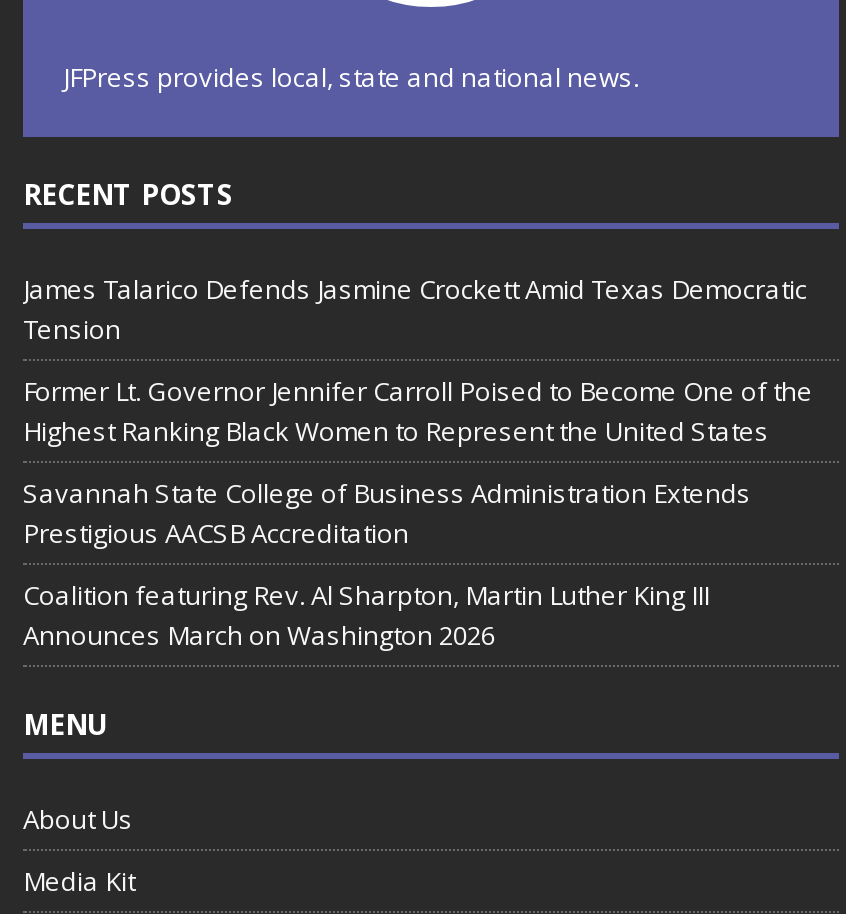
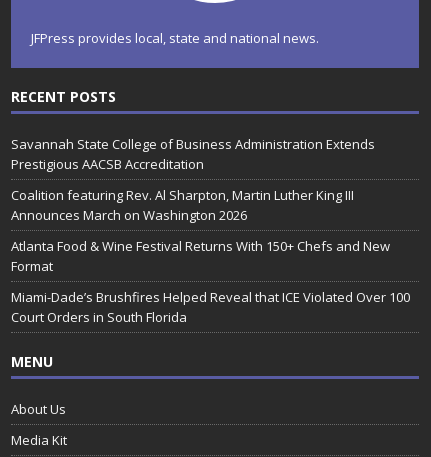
[23,271,813,449] James Talarico Defends Jasmine Crockett Amid Texas Democratic | Tension | Former Lt. Governor Jennifer Carroll Poised to Become One of the | Highest Ranking Black Women to Represent the United States -> none
moved [23,475,751,653] -> [11,135,375,224]: Savannah State College of Business Administration Extends | Prestigious AACSB Accreditation | Coalition featuring Rev. Al Sharpton, Martin Luther King III | Announces March on Washington 2026
none -> [11,237,410,326] Atlanta Food & Wine Festival Returns With 150+ Chefs and New | Format | Miami-Dade’s Brushfires Helped Reveal that ICE Violated Over 100 | Court Orders in South Florida

